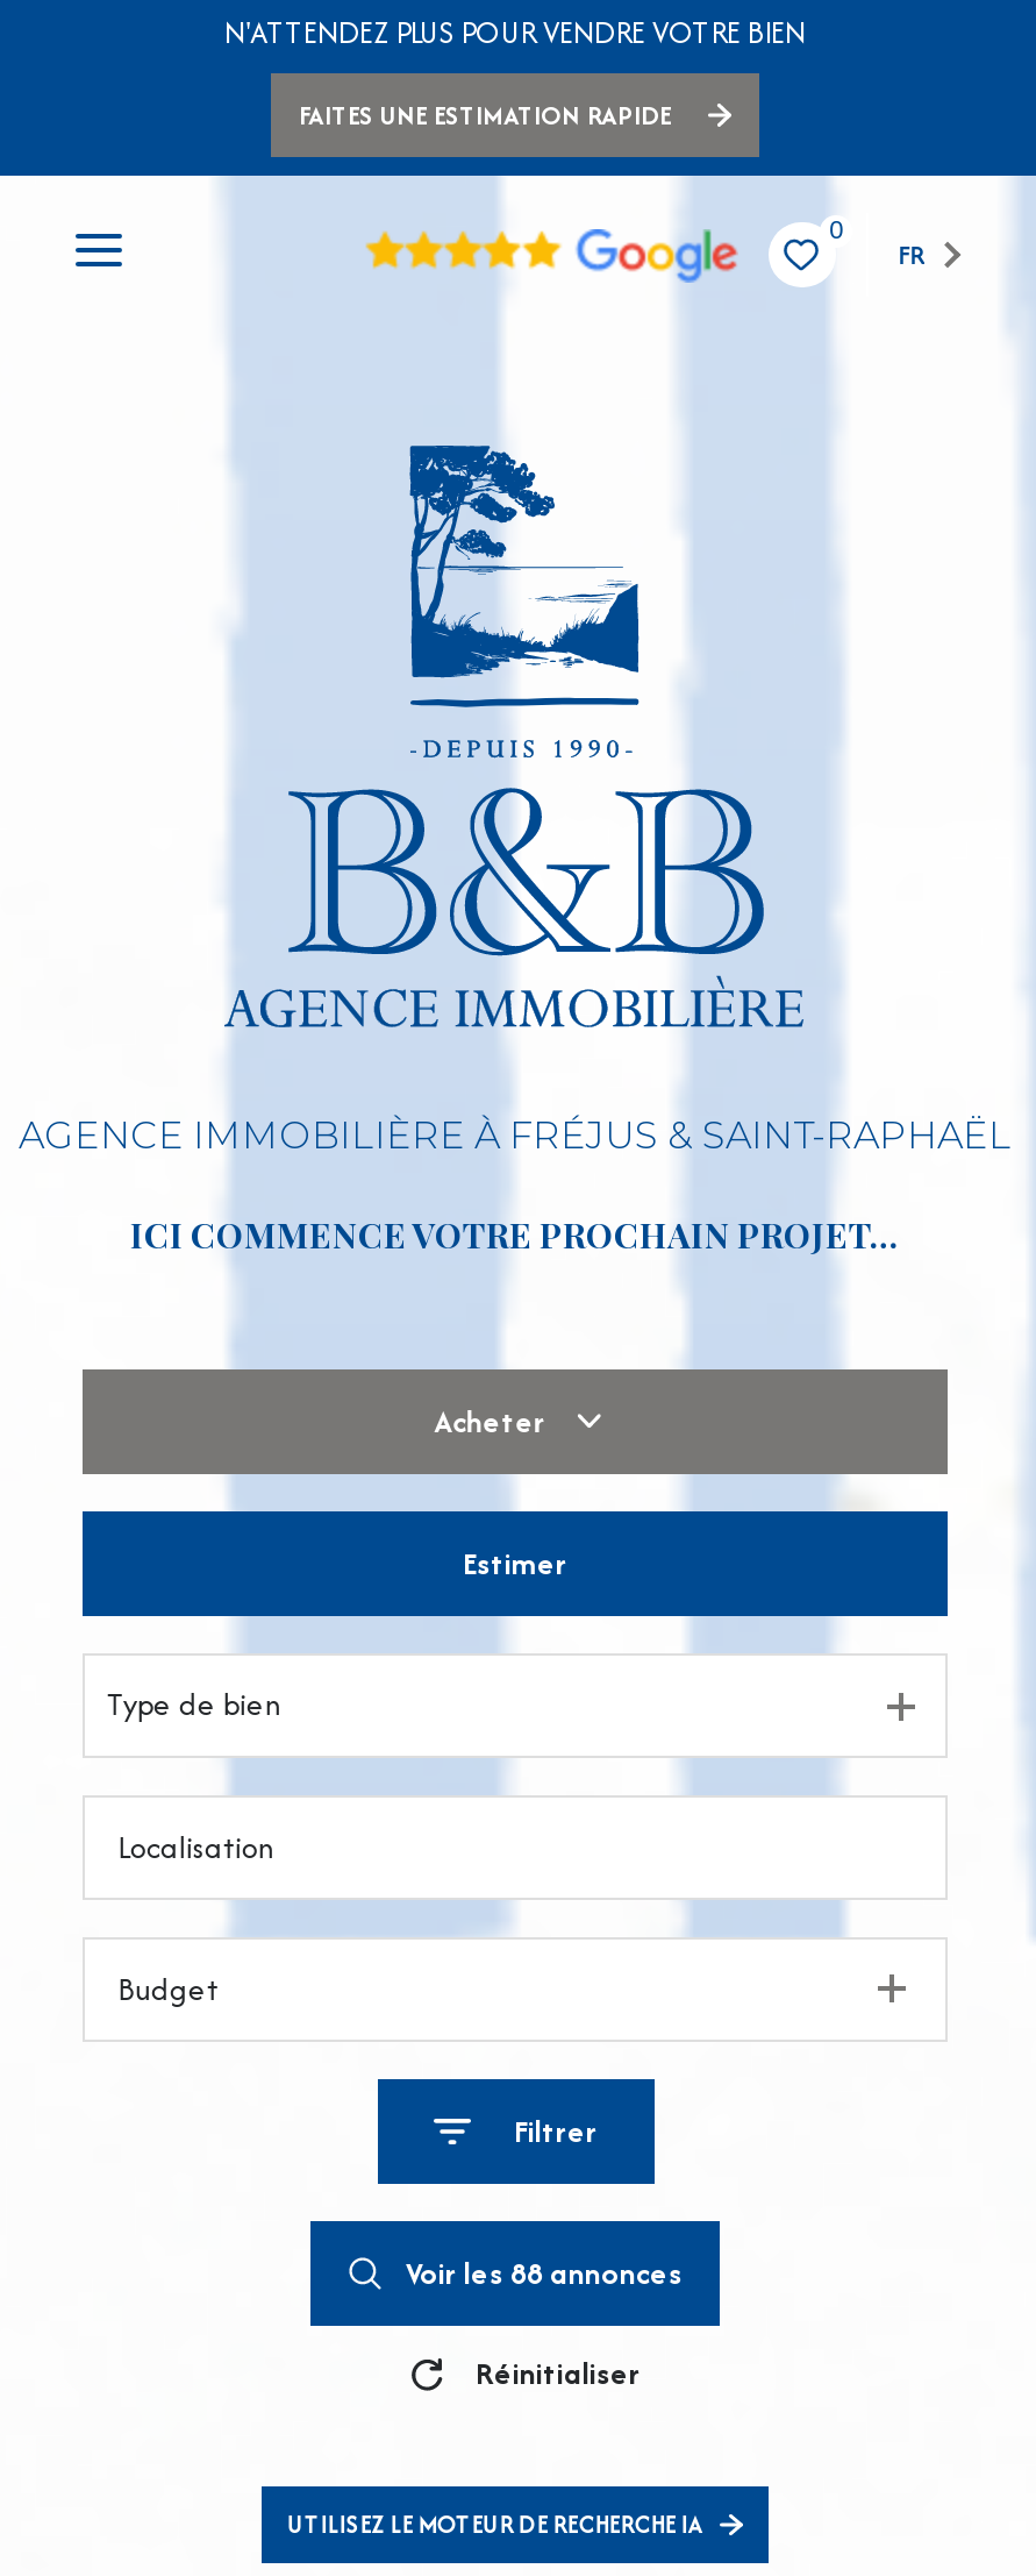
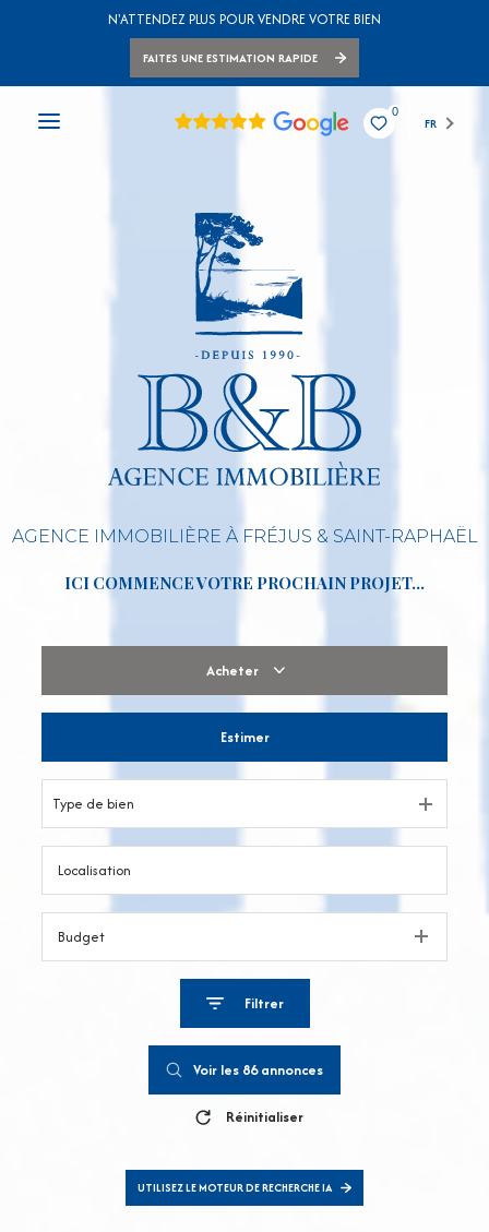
[406,2250,683,2295] Voir les 88 annonces -> [193,1059,323,1080] Voir les 86 annonces

